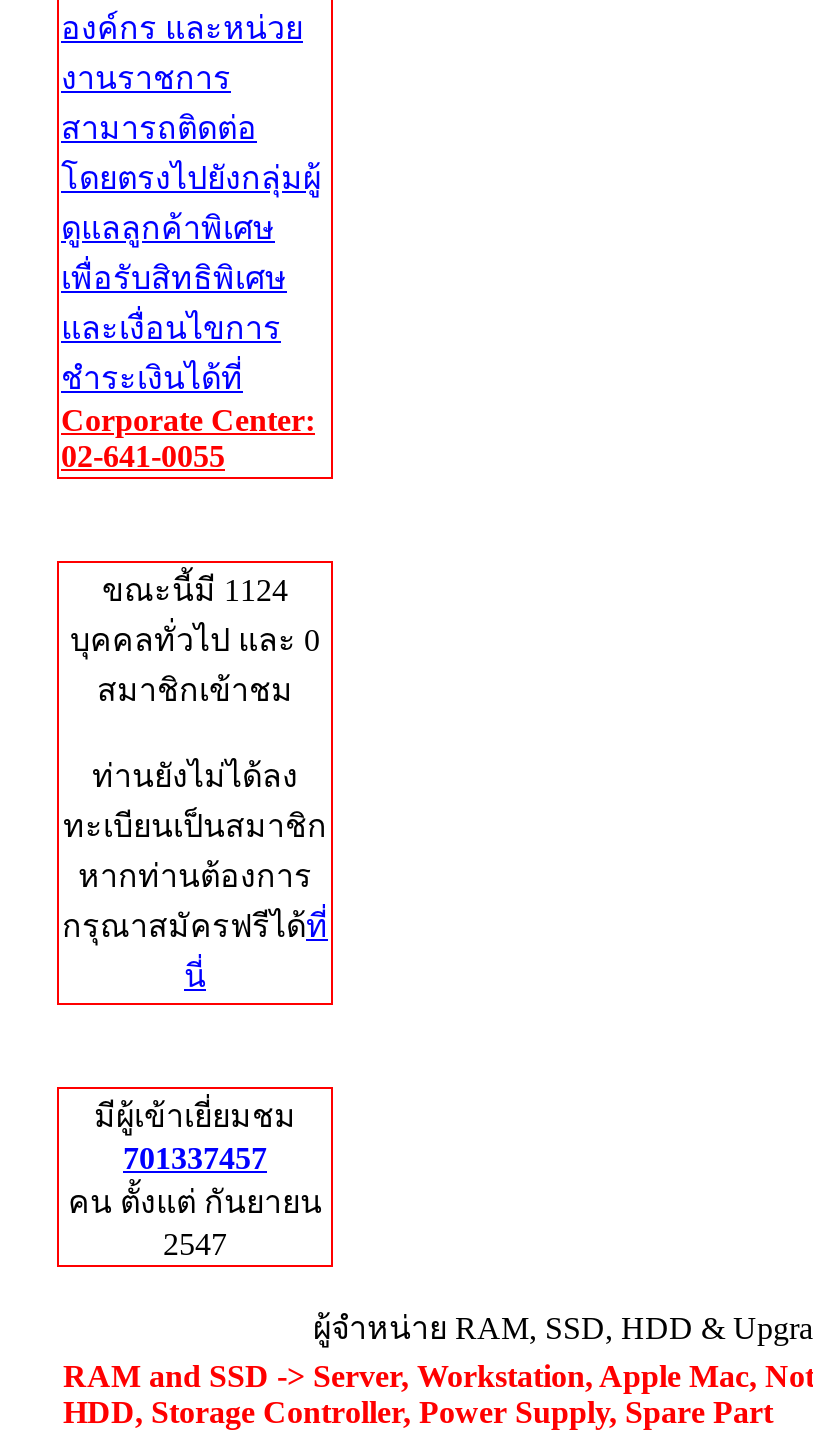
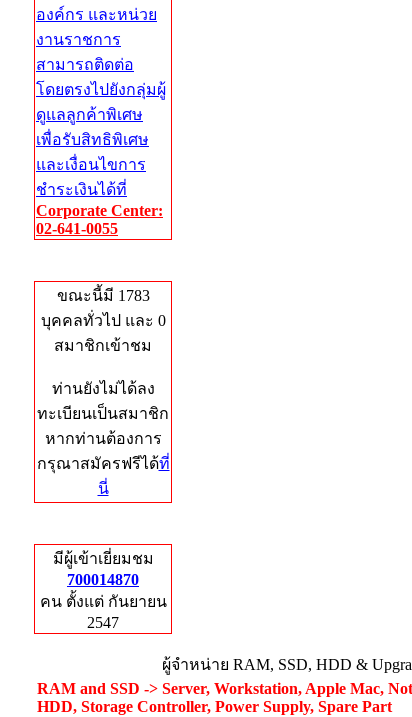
[102,573,288,607] ขณะนี้มี 1124 -> [56,287,149,304] ขณะนี้มี 1783
[123,1141,267,1175] 701337457 -> [67,571,139,588] 700014870

